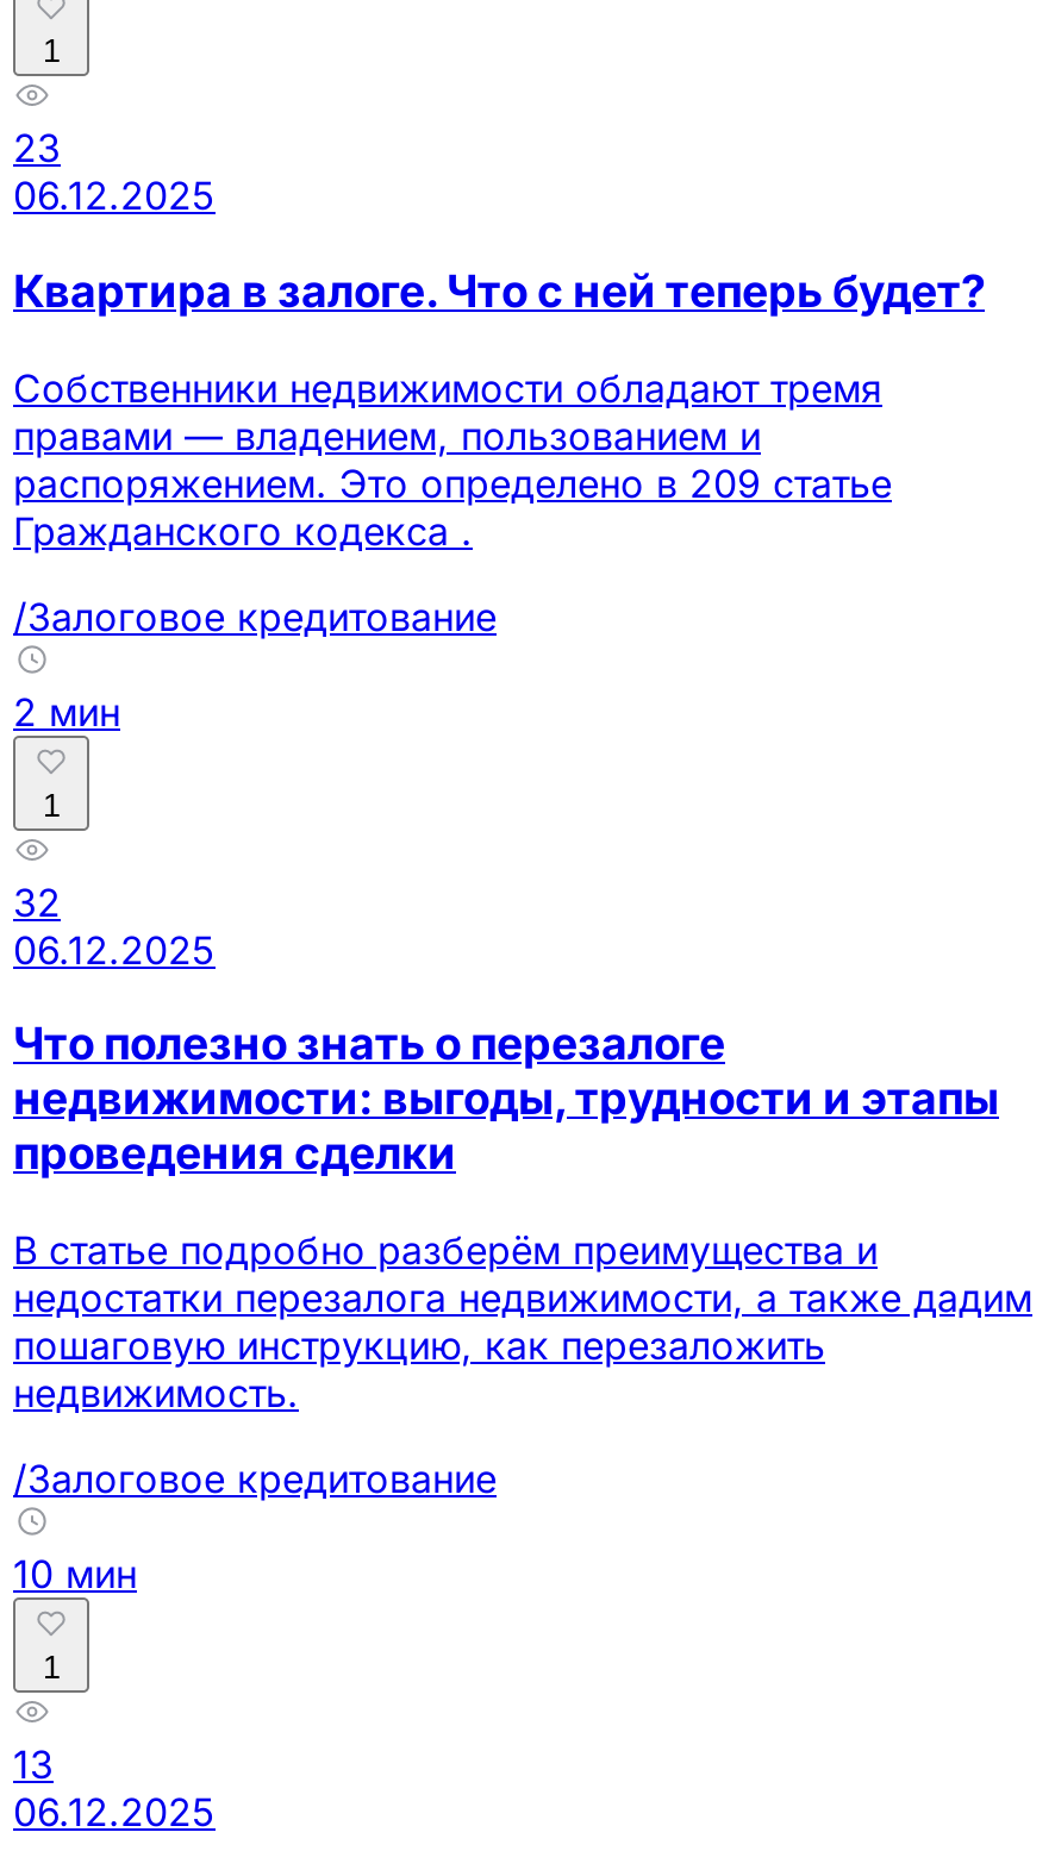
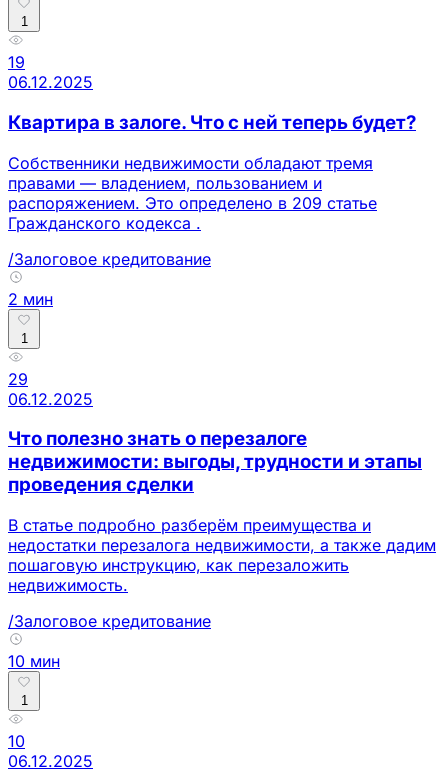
[13,125,61,172] 23 -> [8,52,25,72] 19
[13,878,61,926] 32 -> [8,369,28,389] 29
[13,1741,54,1788] 13 -> [8,731,25,751] 10

